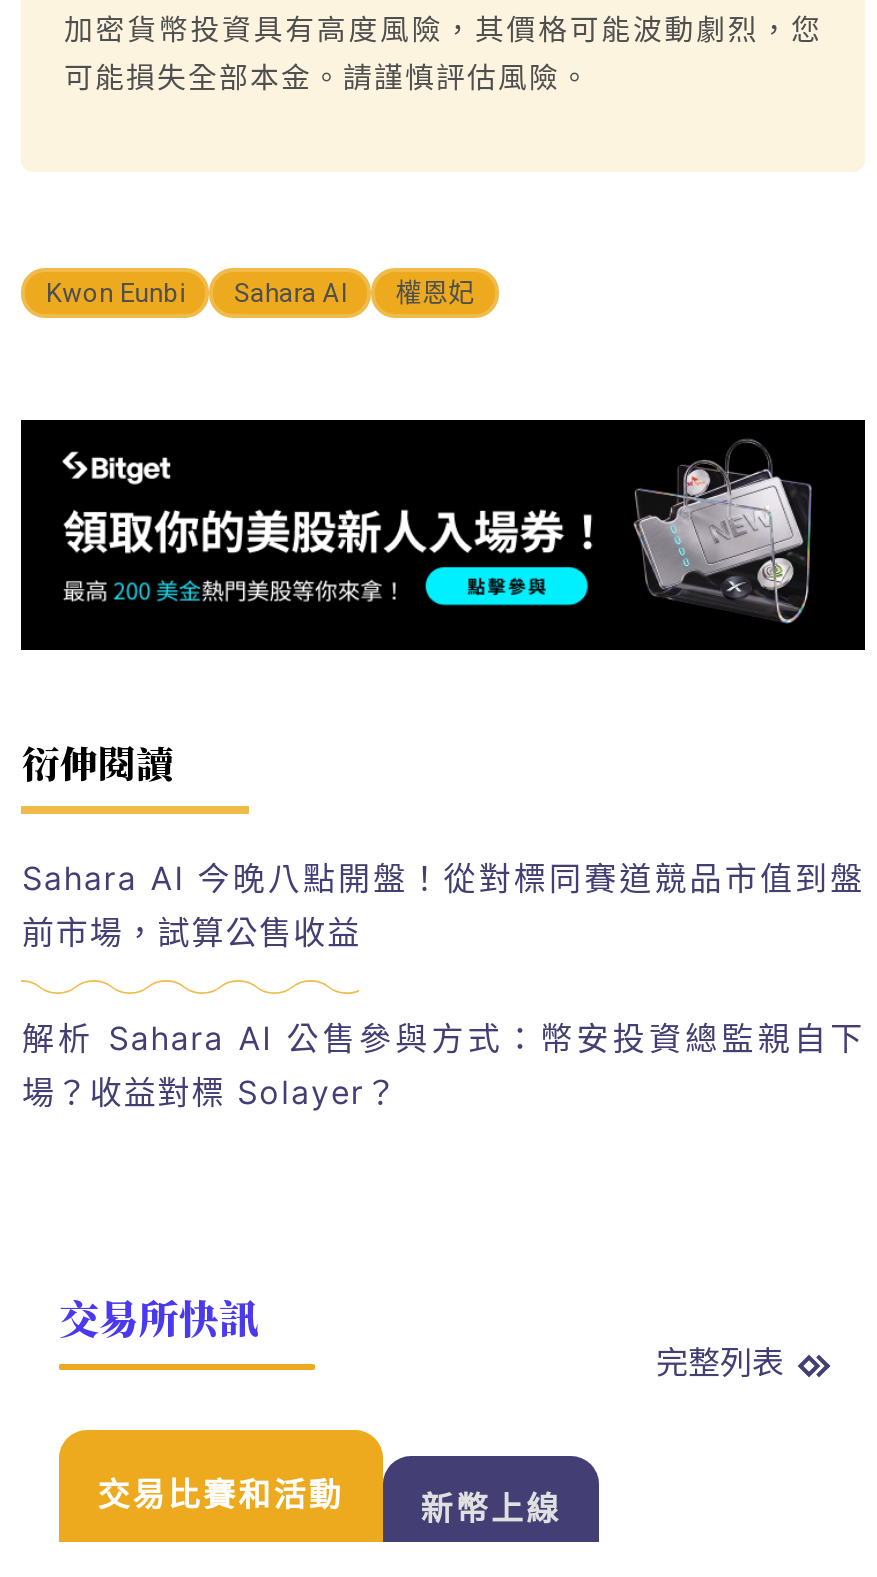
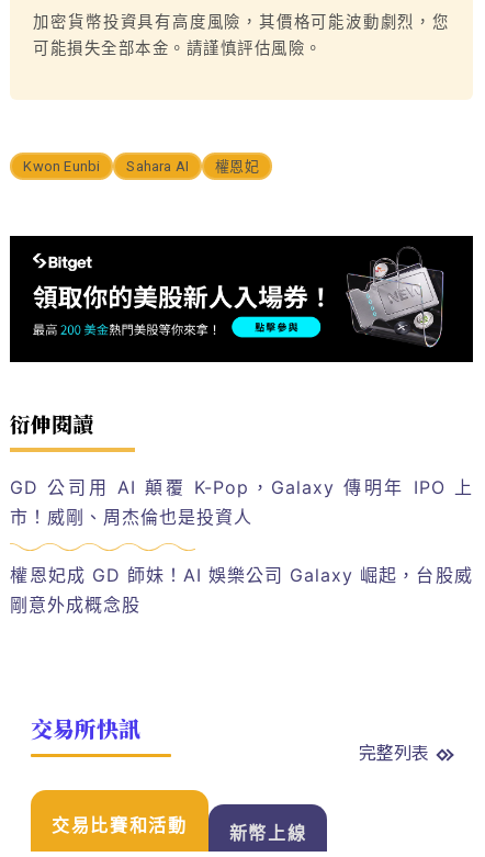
[22,858,864,952] Sahara AI 今晚八點開盤！從對標同賽道競品市值到盤 | 前市場，試算公售收益 -> [10,476,472,528] GD 公司用 AI 顛覆 K-Pop，Galaxy 傳明年 IPO 上 | 市！威剛、周杰倫也是投資人
[22,1018,864,1112] 解析 Sahara AI 公售參與方式：幣安投資總監親自下 | 場？收益對標 Solayer？ -> [10,564,472,615] 權恩妃成 GD 師妹！AI 娛樂公司 Galaxy 崛起，台股威 | 剛意外成概念股

